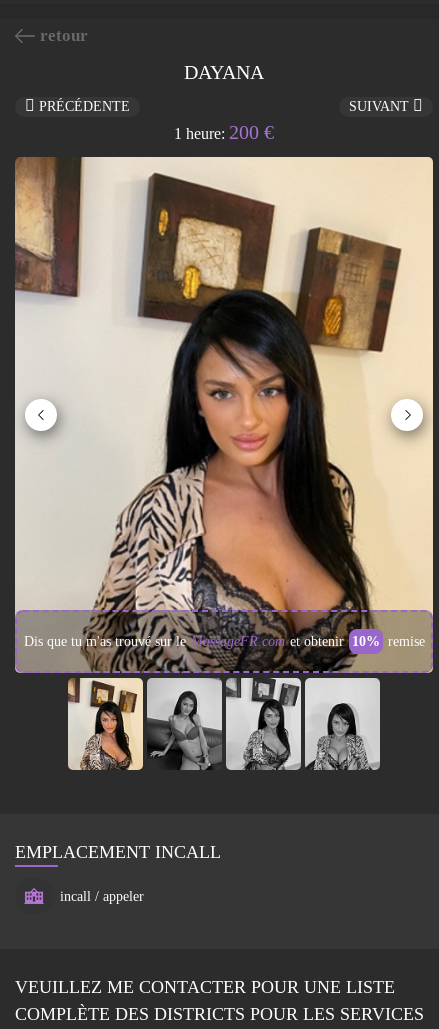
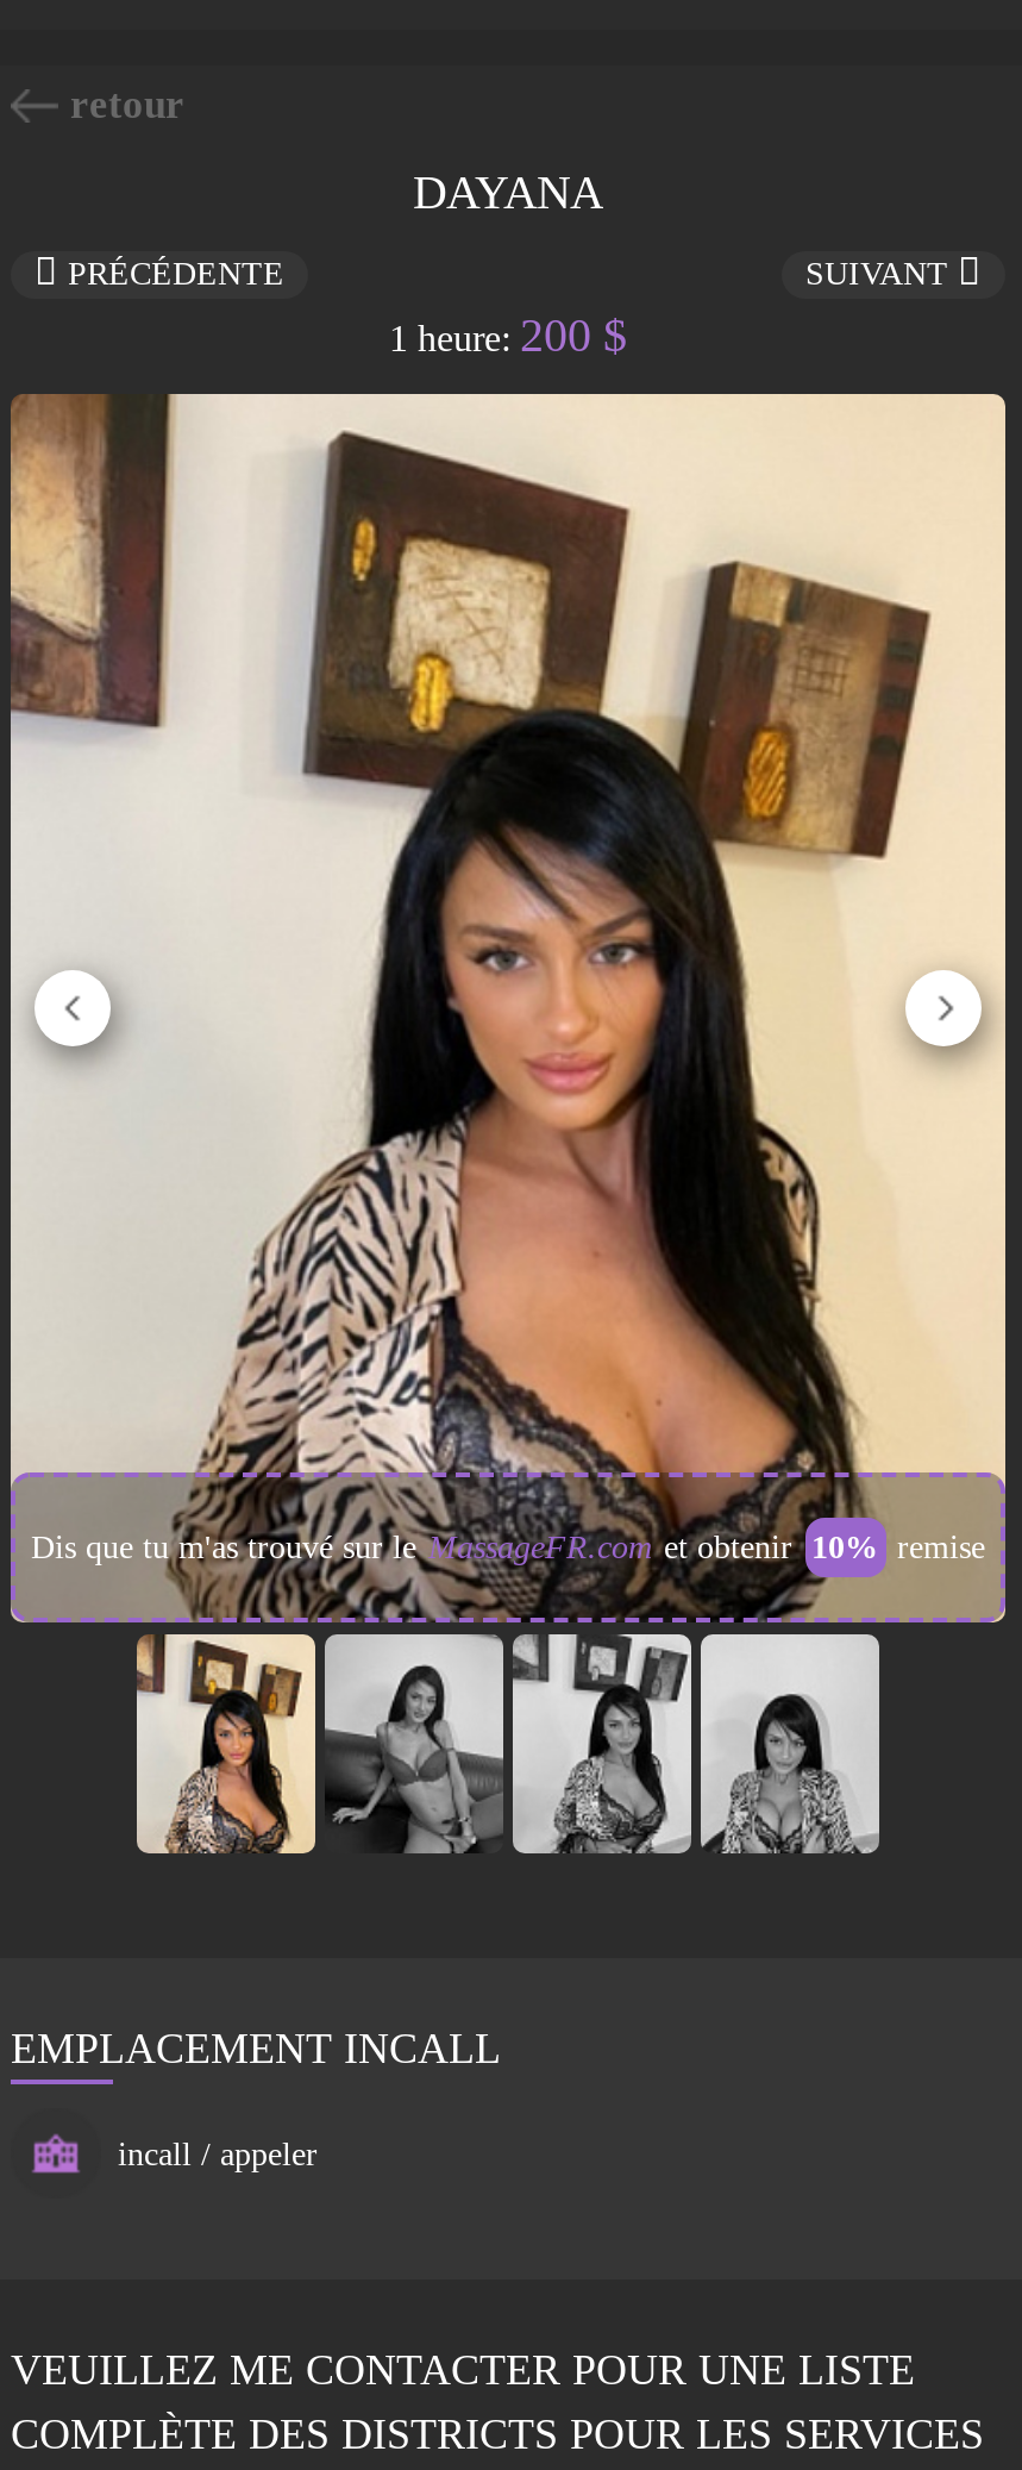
[174,121,274,143] 1 heure: 200 € -> [389,308,627,361] 1 heure: 200 $

